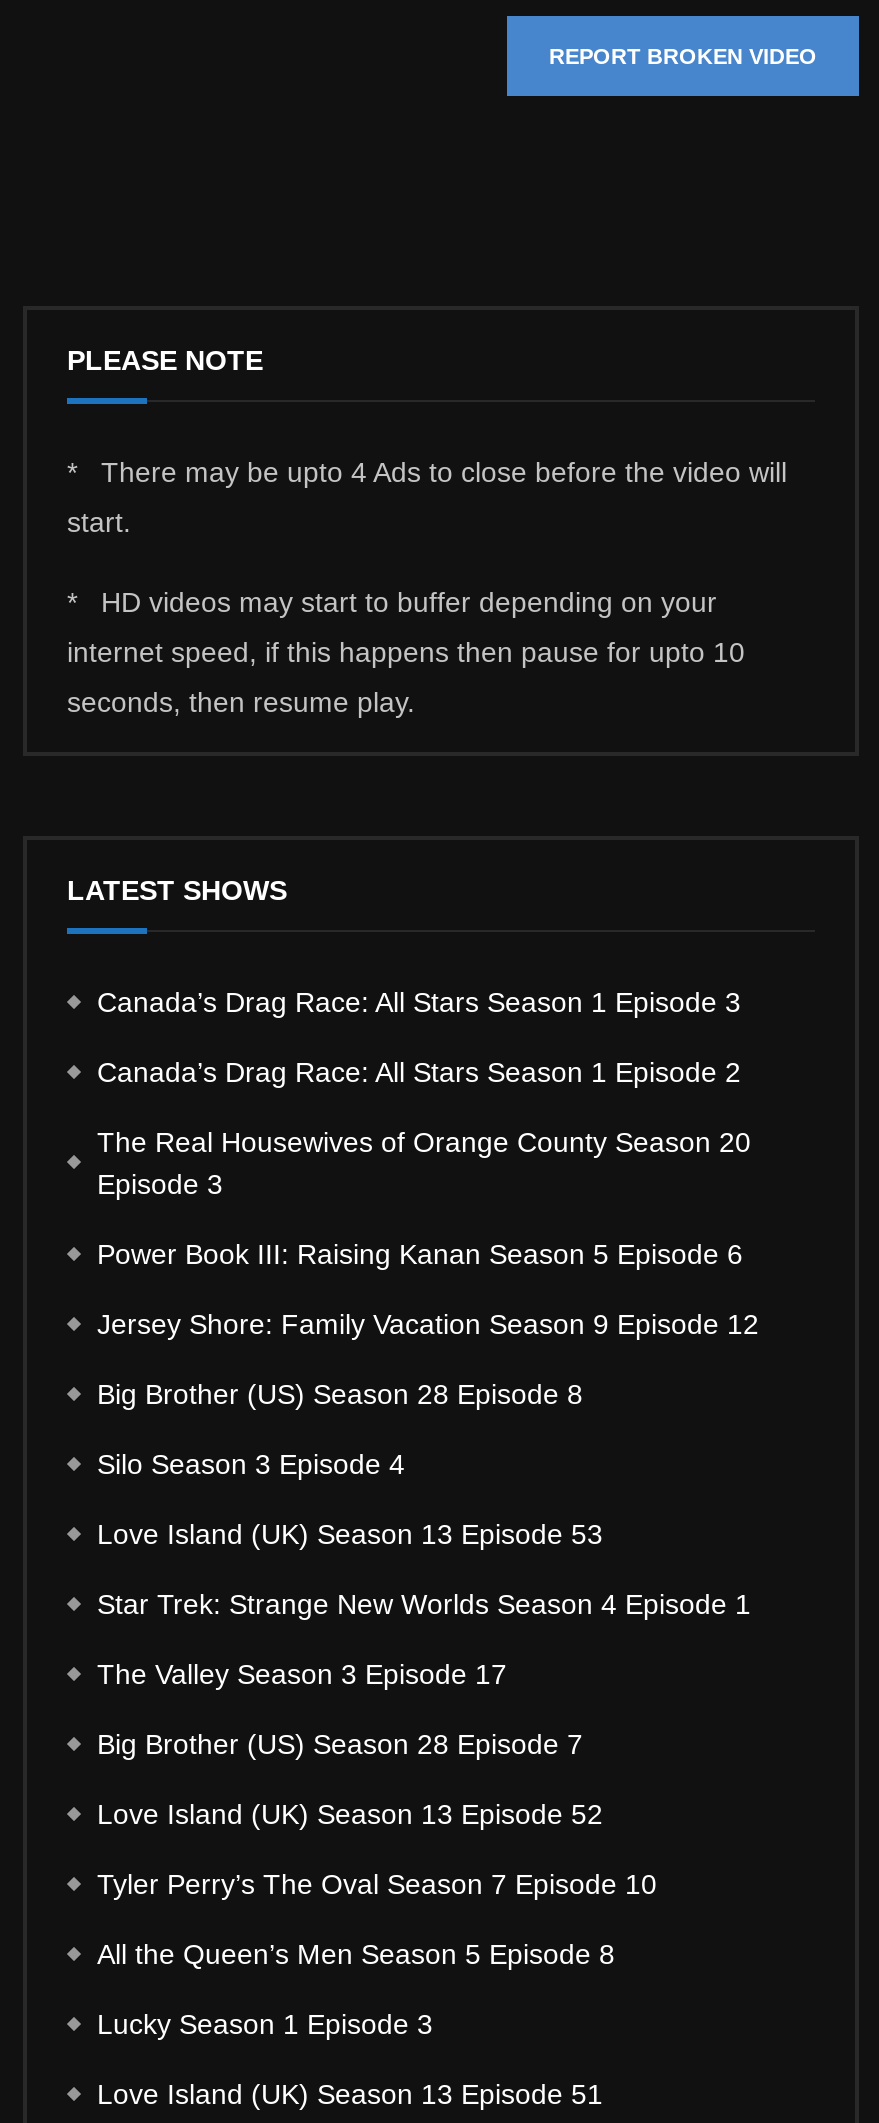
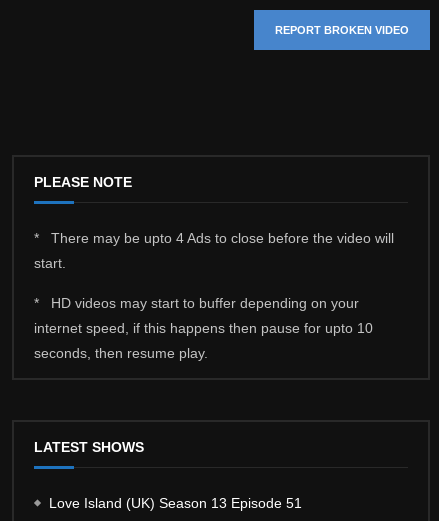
[97,986,759,2040] Canada’s Drag Race: All Stars Season 1 Episode 3 | Canada’s Drag Race: All Stars Season 1 Episode 2 | The Real Housewives of Orange County Season 20 | Episode 3 | Power Book III: Raising Kanan Season 5 Episode 6 | Jersey Shore: Family Vacation Season 9 Episode 12 | Big Brother (US) Season 28 Episode 8 | Silo Season 3 Episode 4 | Love Island (UK) Season 13 Episode 53 | Star Trek: Strange New Worlds Season 4 Episode 1 | The Valley Season 3 Episode 17 | Big Brother (US) Season 28 Episode 7 | Love Island (UK) Season 13 Episode 52 | Tyler Perry’s The Oval Season 7 Episode 10 | All the Queen’s Men Season 5 Episode 8 | Lucky Season 1 Episode 3 -> none

